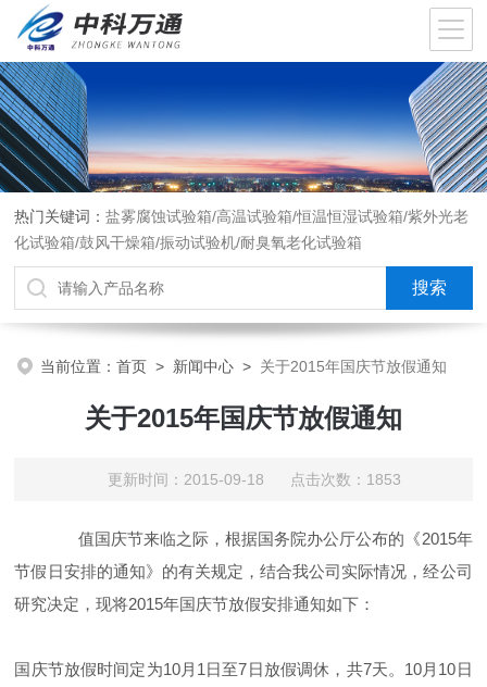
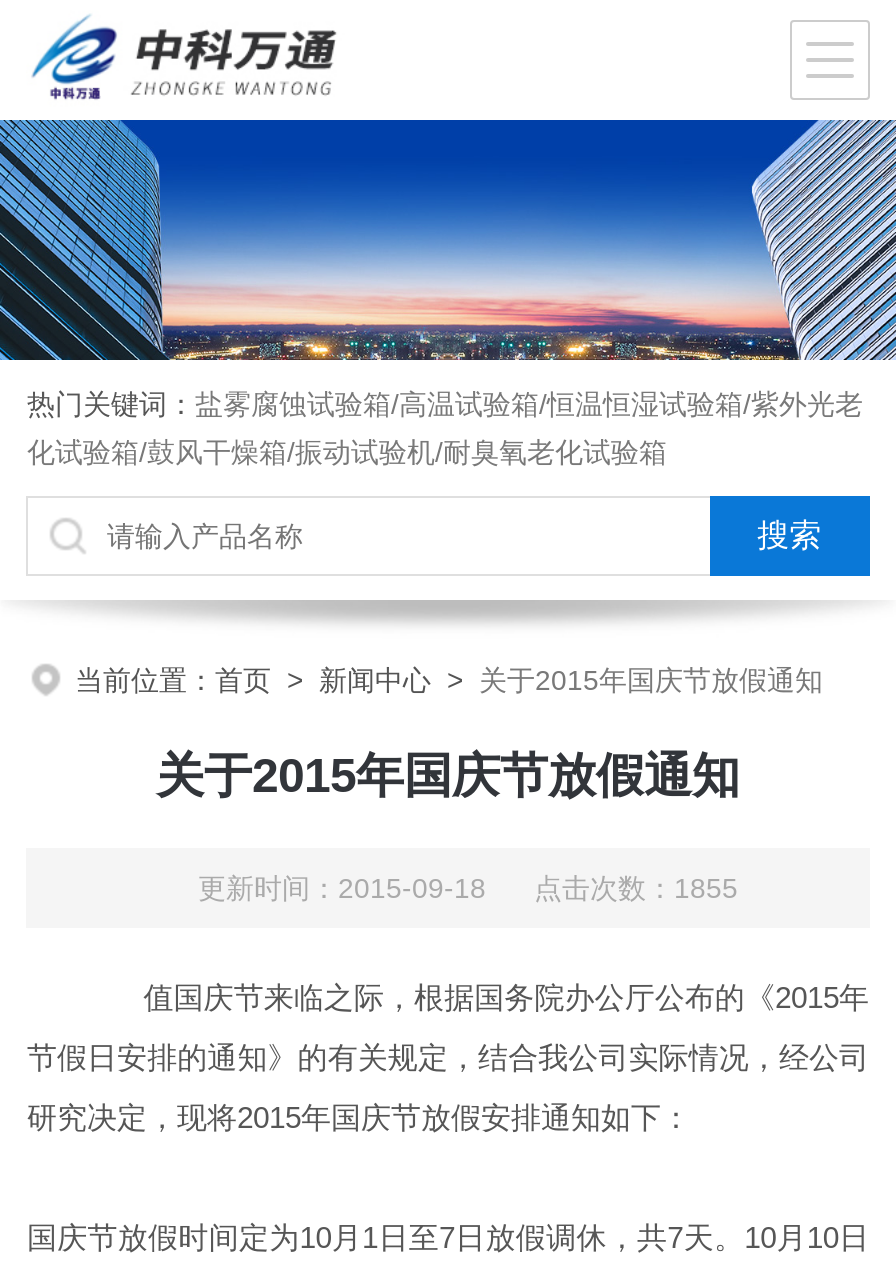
[108,471,401,488] 更新时间：2015-09-18 点击次数：1853 -> [198,872,738,904] 更新时间：2015-09-18 点击次数：1855

